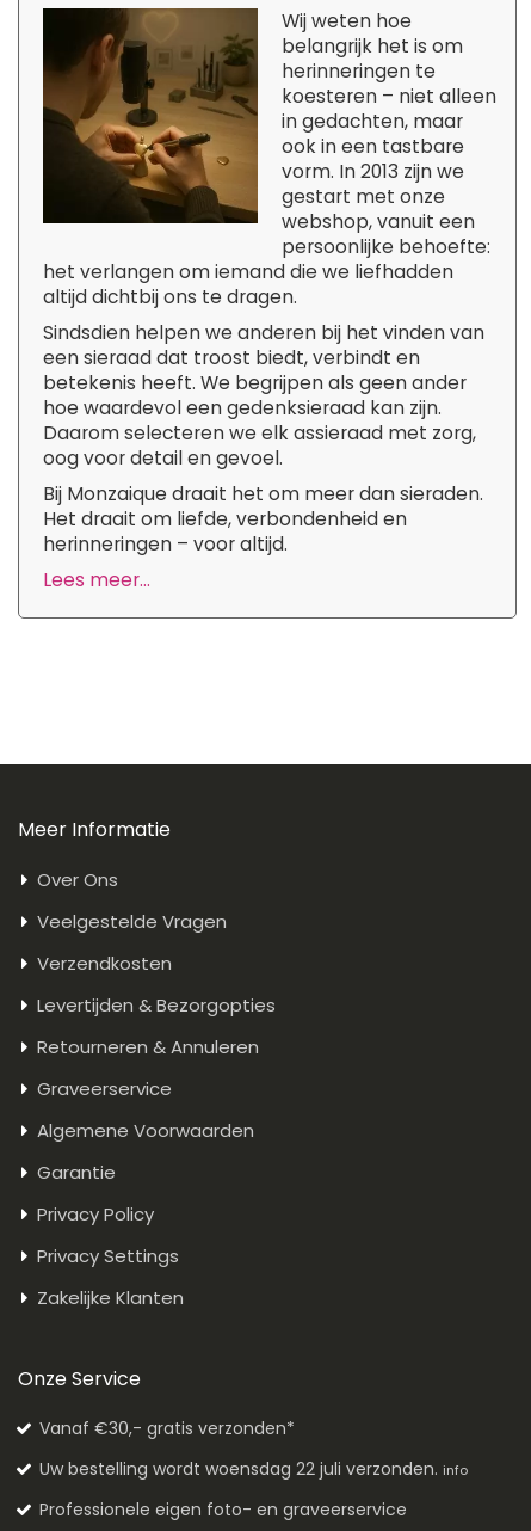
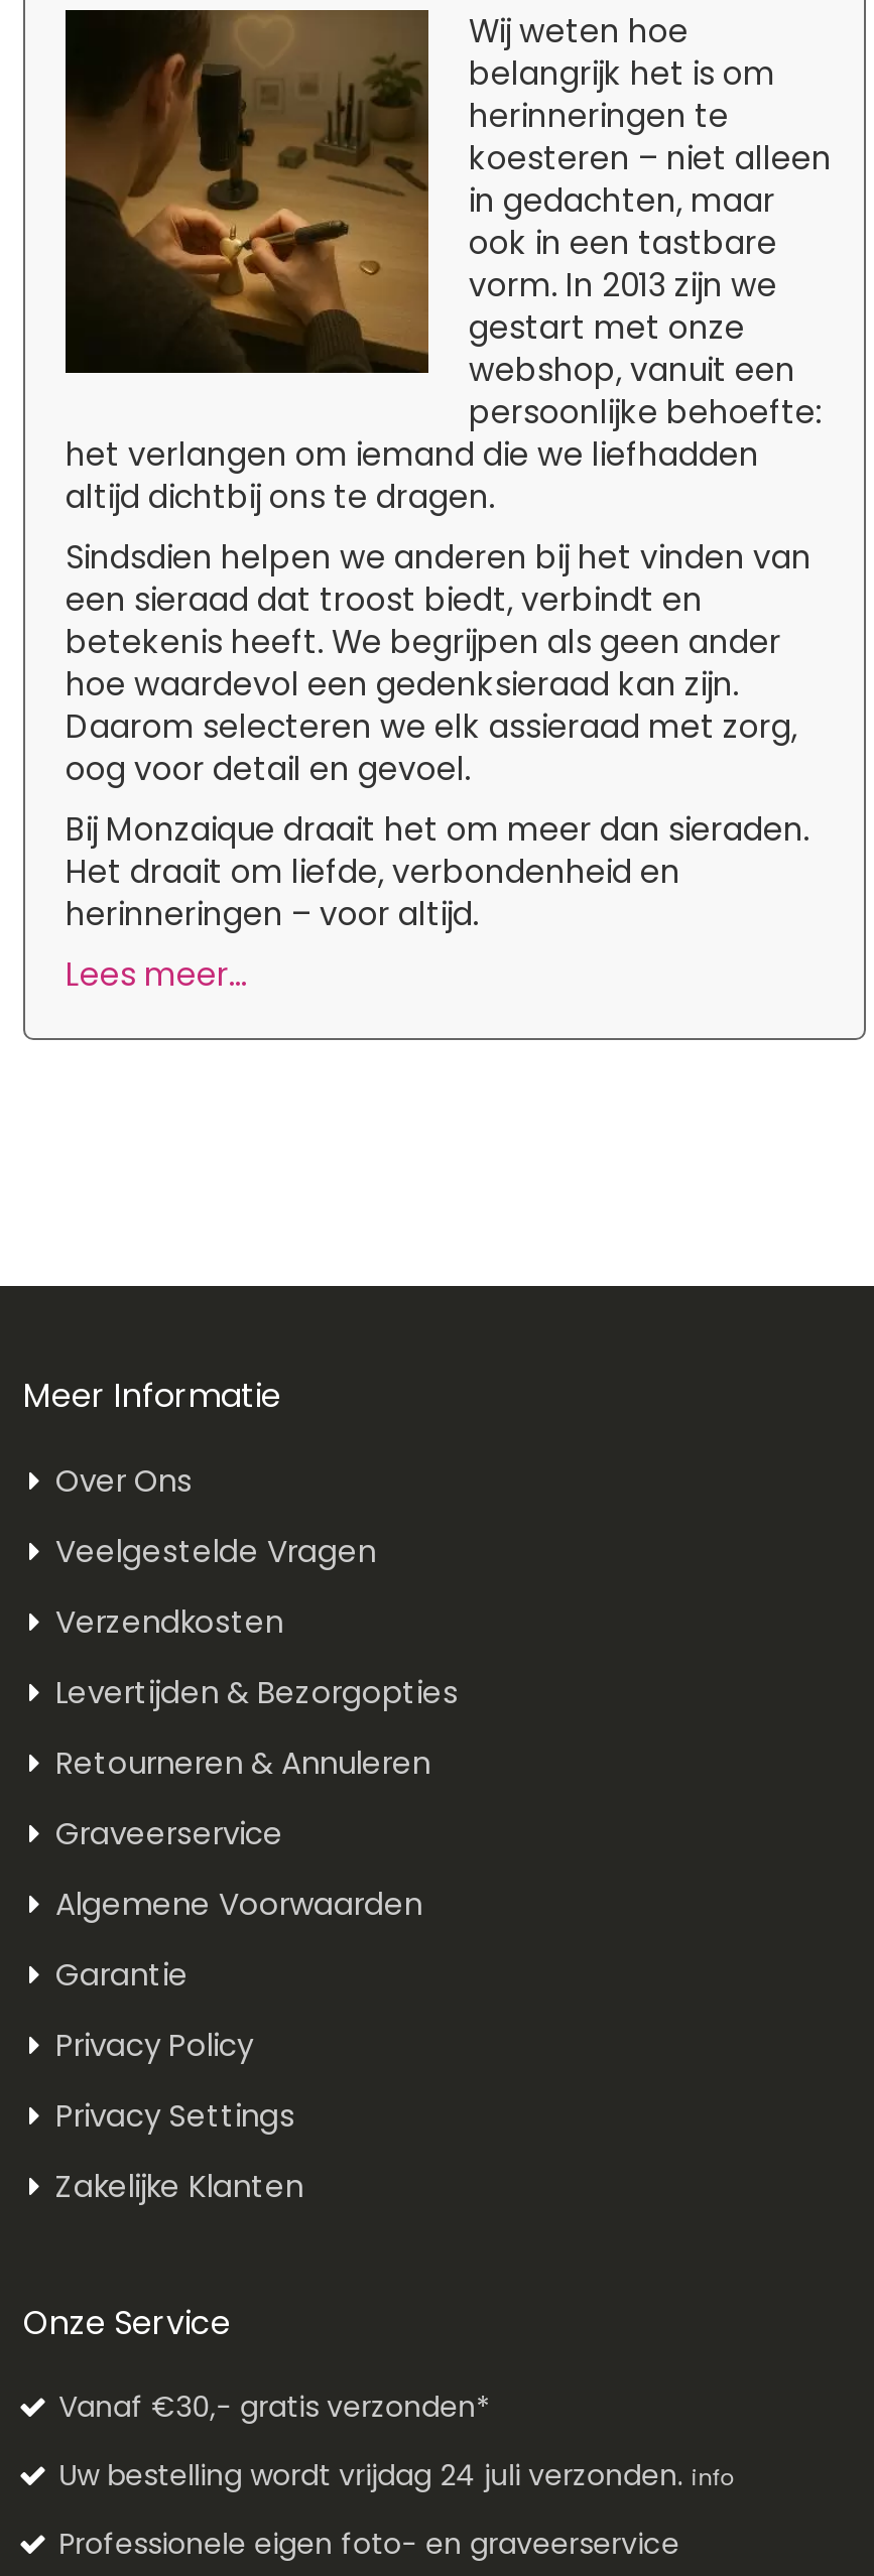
[39,1457,467,1481] Uw bestelling wordt woensdag 22 juli verzonden. info -> [59,2455,734,2496] Uw bestelling wordt vrijdag 24 juli verzonden. info

